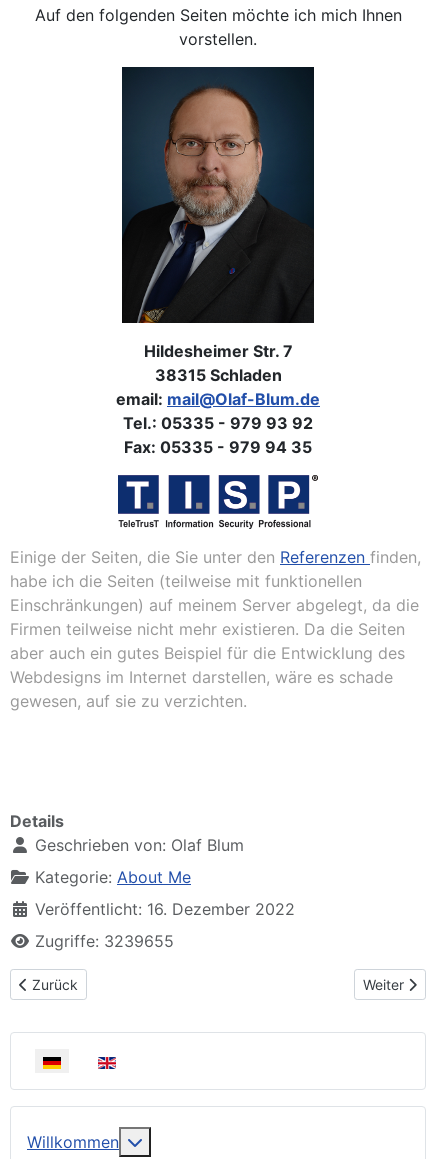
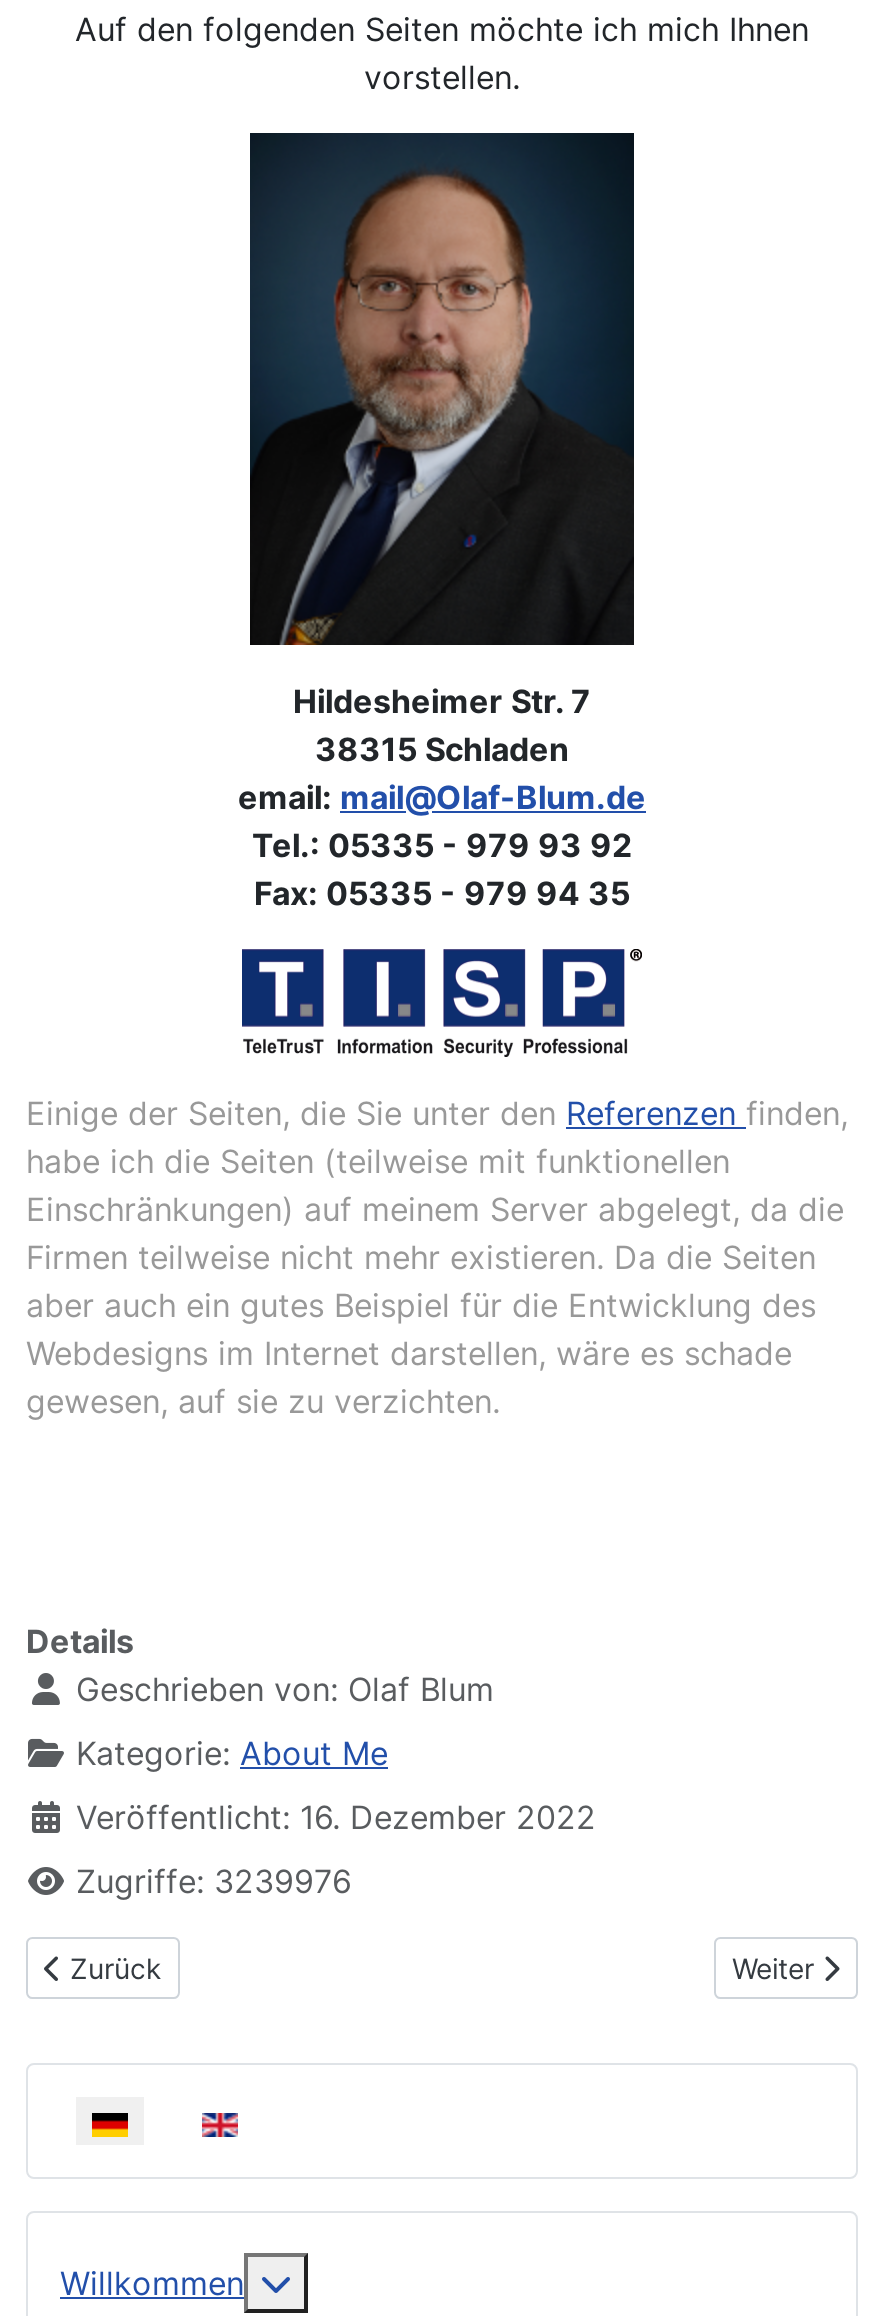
[35,931,174,951] Zugriffe: 3239655 -> [76,1861,352,1901] Zugriffe: 3239976

